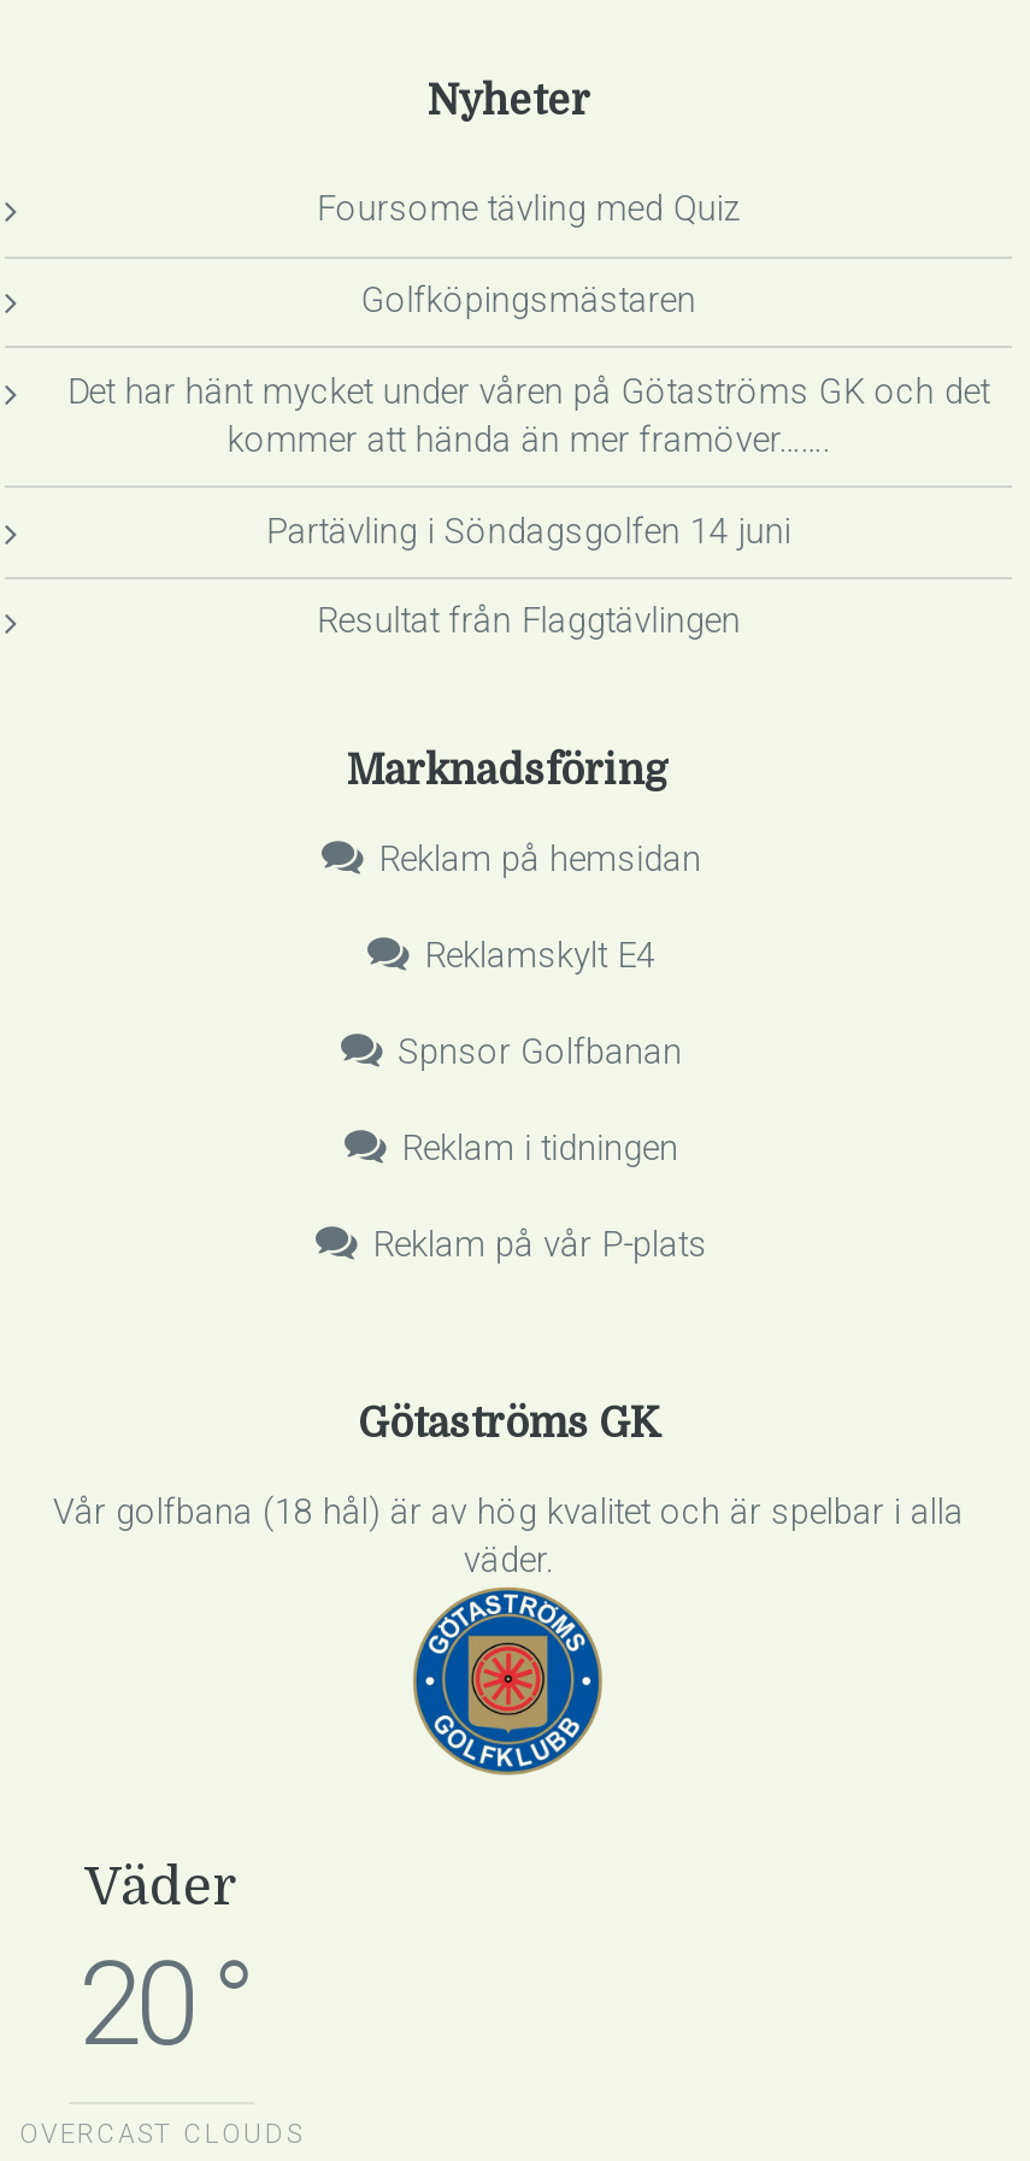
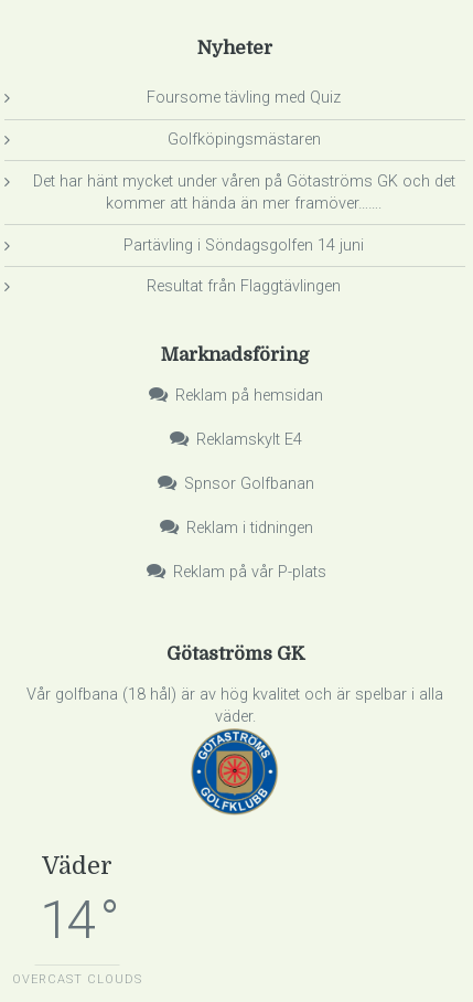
[79,1935,244,2072] 20 ° -> [40,888,116,951] 14 °

